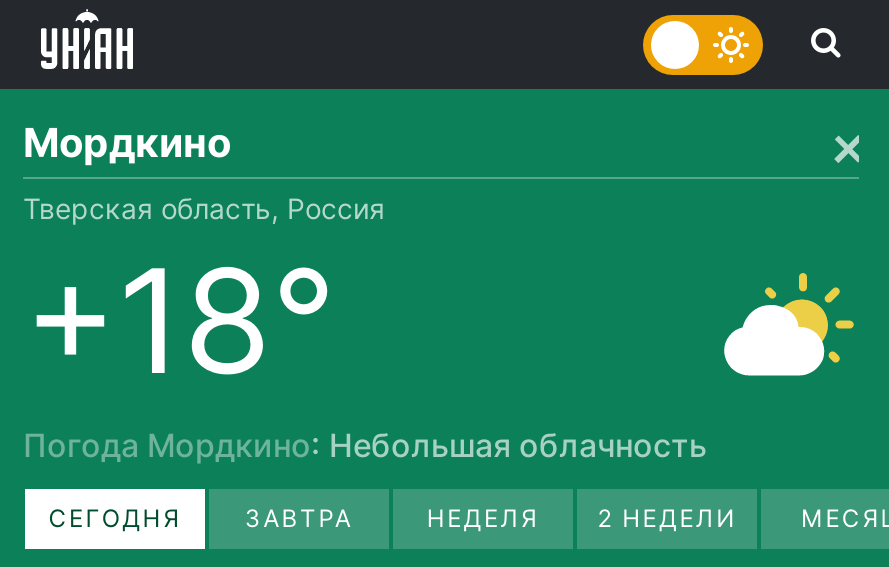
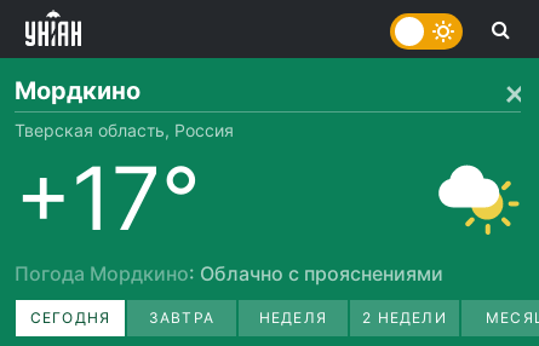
[23,233,855,465] [image] | +18° | Погода Мордкино: Небольшая облачность -> [15,145,520,286] [image] | +17° | Погода Мордкино: Облачно с прояснениями

